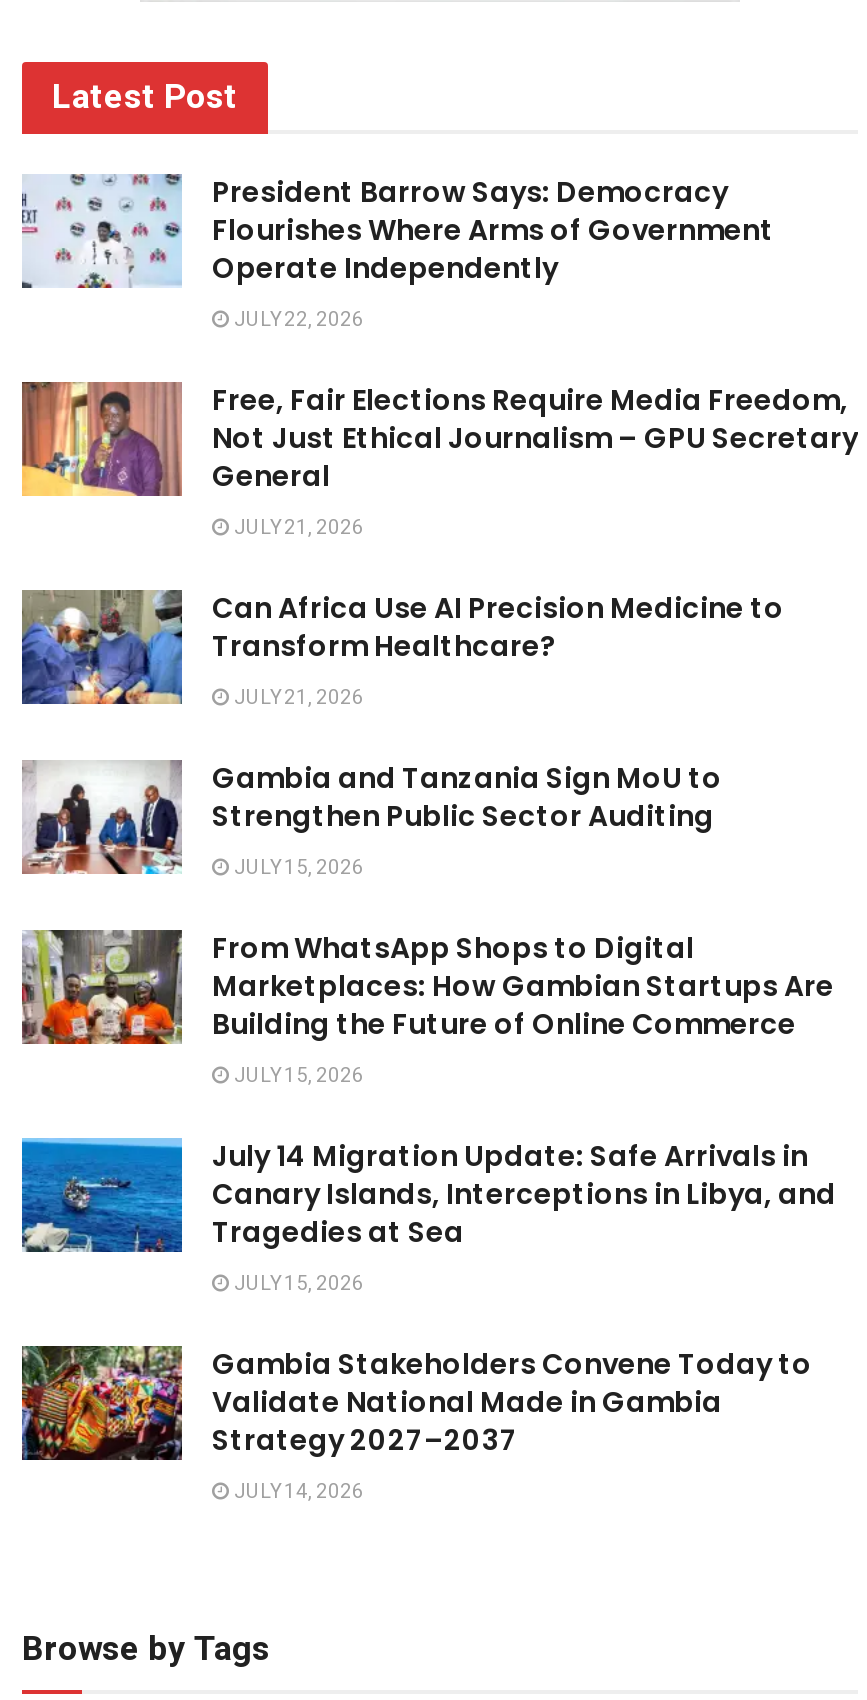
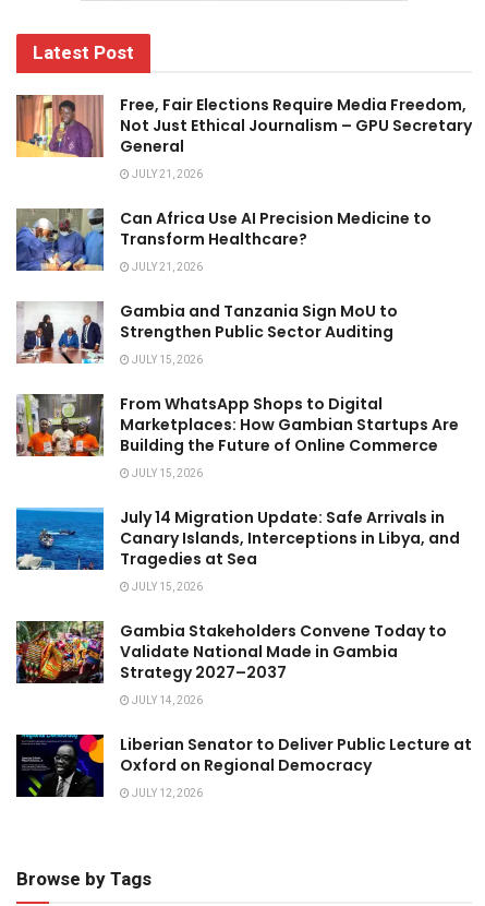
[20,172,774,334] [image] | President Barrow Says: Democracy | Flourishes Where Arms of Government | Operate Independently | JULY 22, 2026 -> none
moved [20,378,858,1506] -> [15,93,472,708]: [image] | Free, Fair Elections Require Media Freedom, | Not Just Ethical Journalism – GPU Secretary | ... | Strategy 2027–2037 | JULY 14, 2026
none -> [15,733,472,801] [image] | Liberian Senator to Deliver Public Lecture at | Oxford on Regional Democracy | JULY 12, 2026

